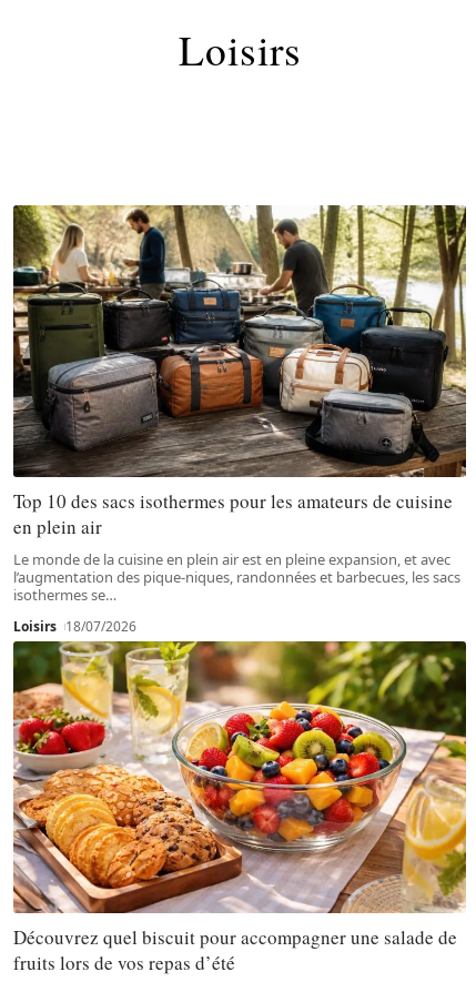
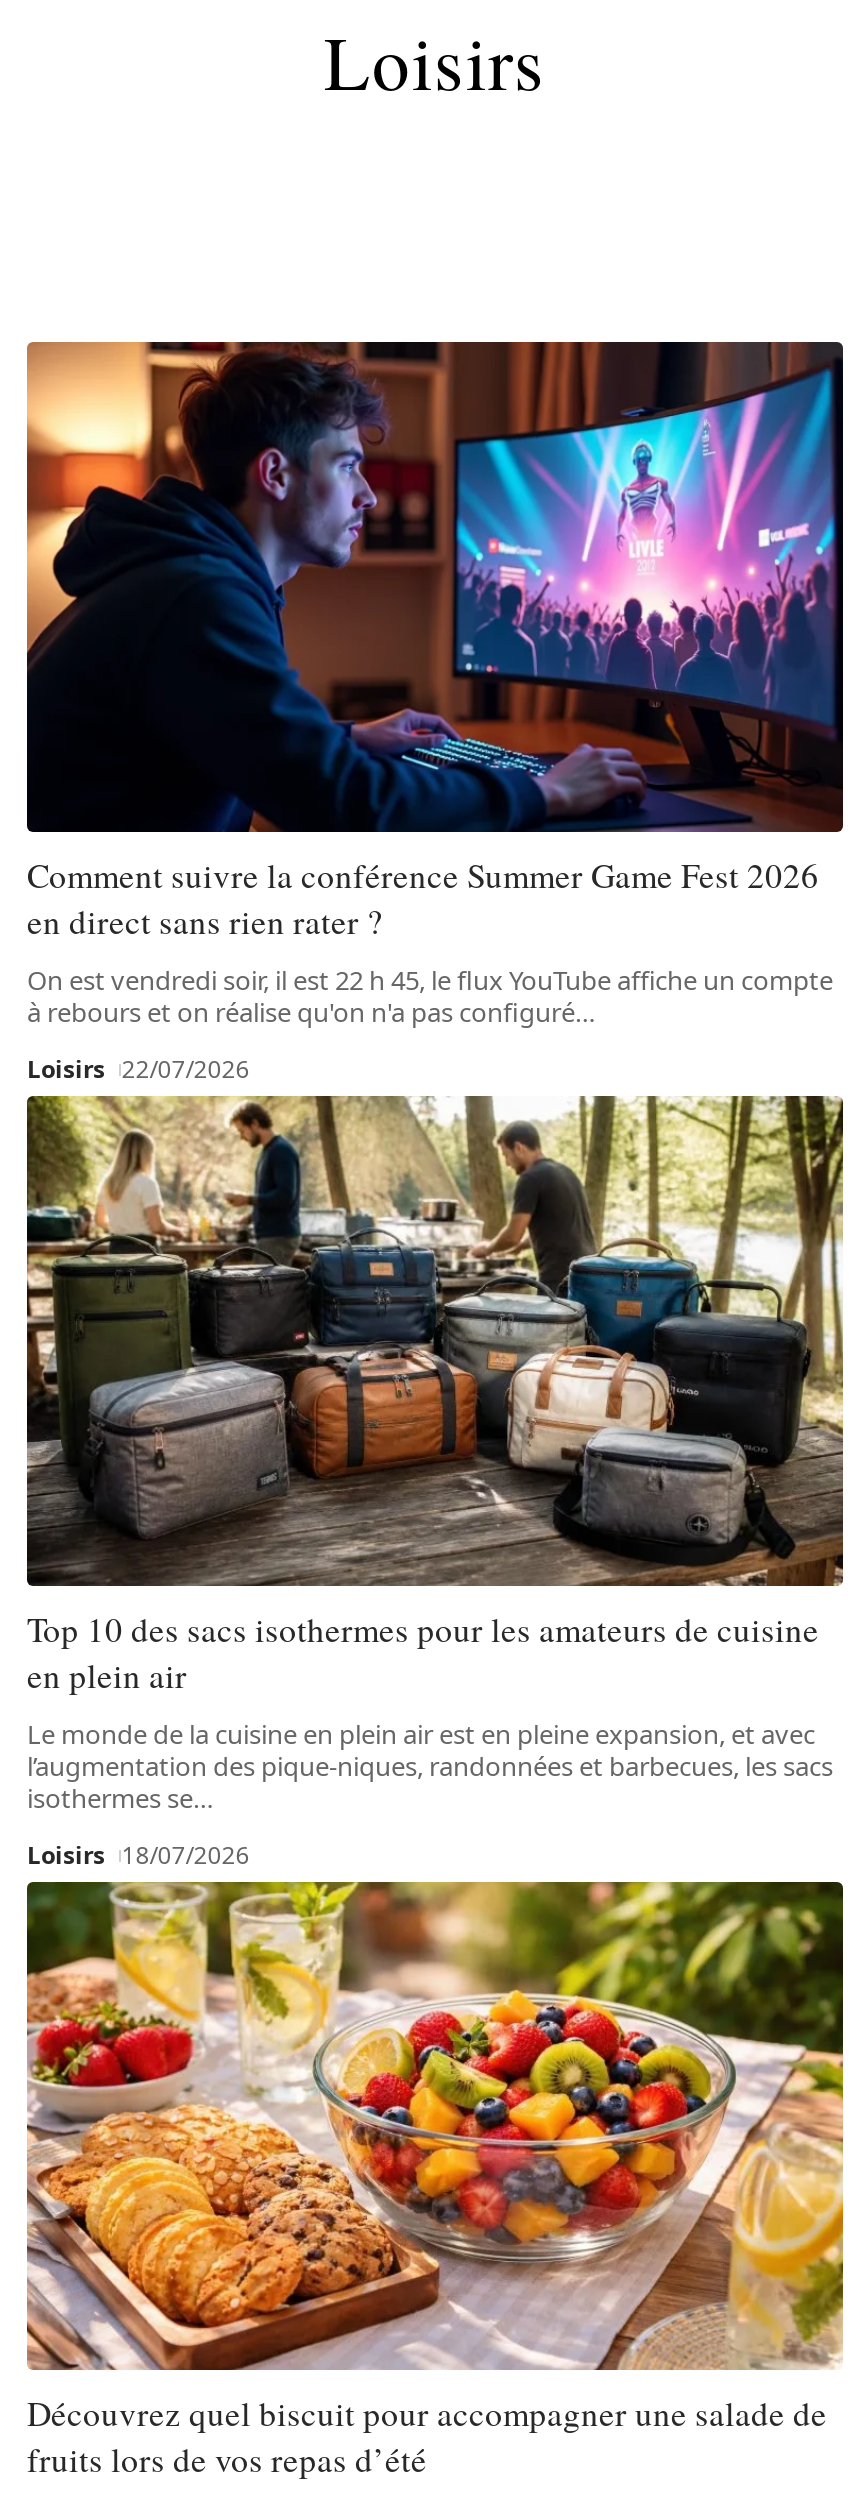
none -> [25,340,845,1086] [image] | Comment suivre la conférence Summer Game Fest 2026 | en direct sans rien rater ? | On est vendredi soir, il est 22 h 45, le flux YouTube affiche un compte | à rebours et on réalise qu'on n'a pas configuré… | Loisirs 22/07/2026

